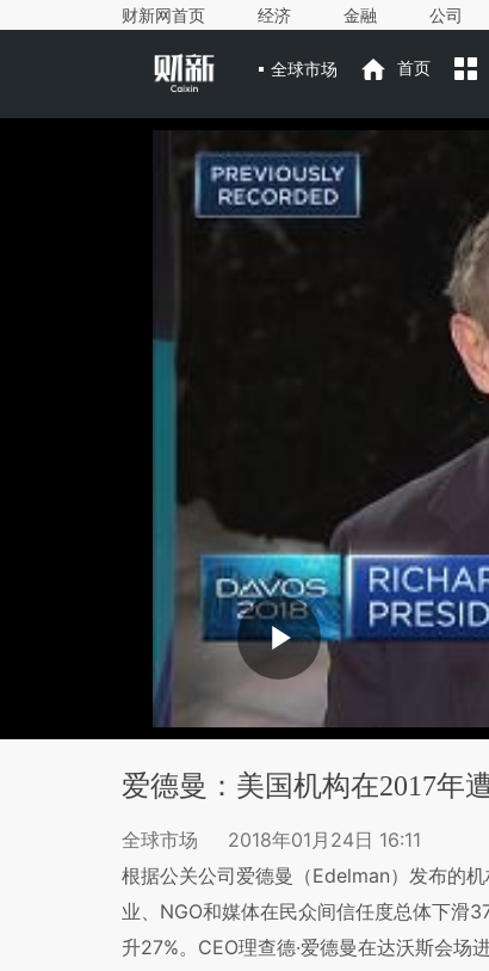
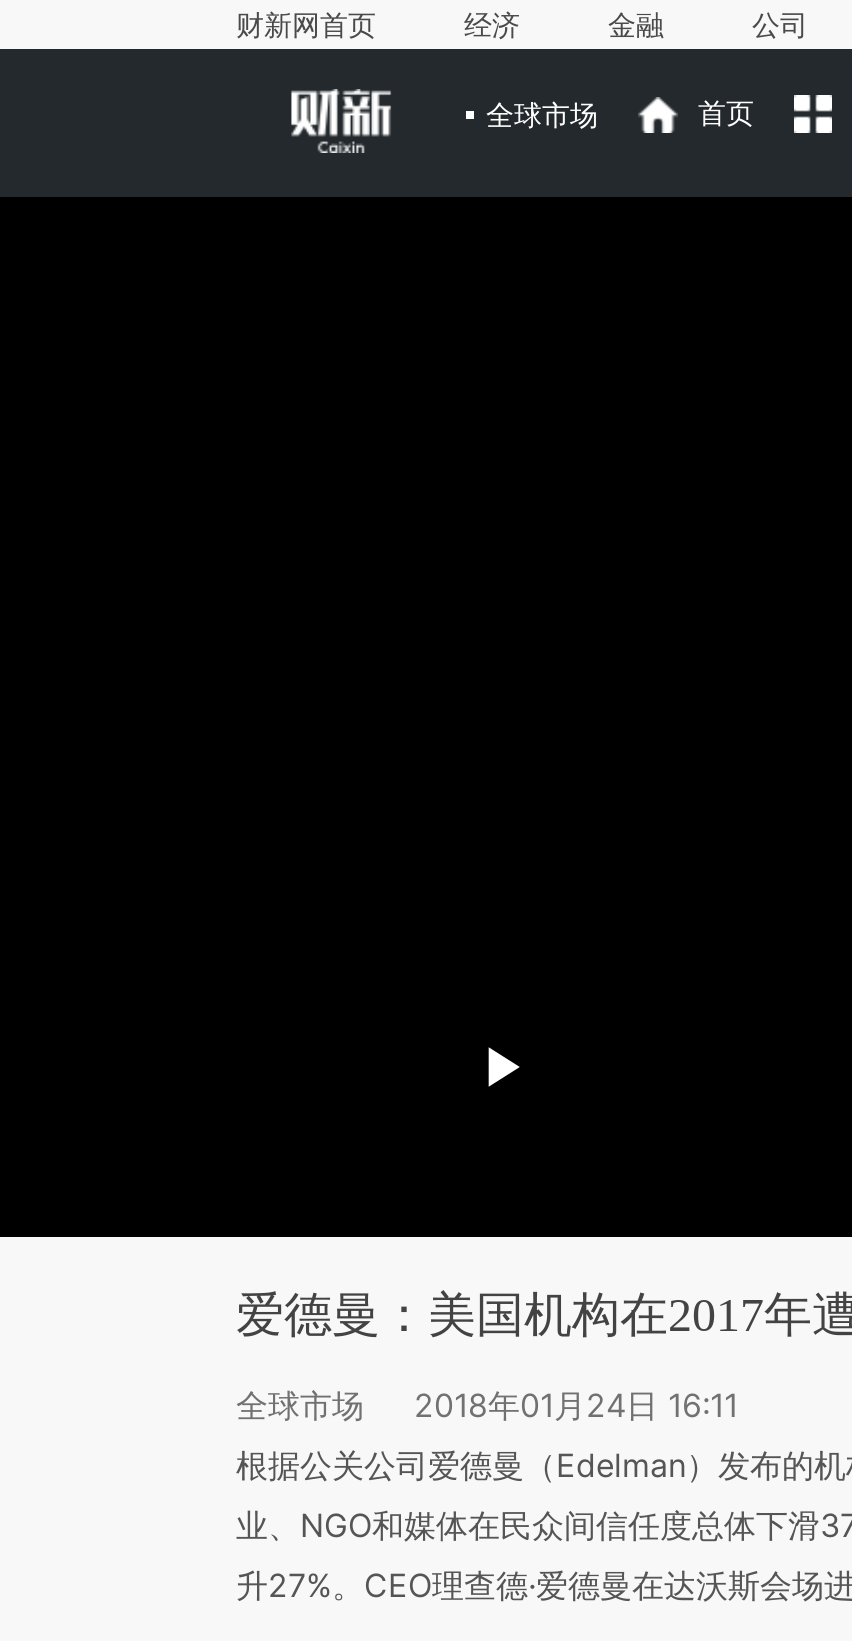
[151,131,485,729] [image] -> none

